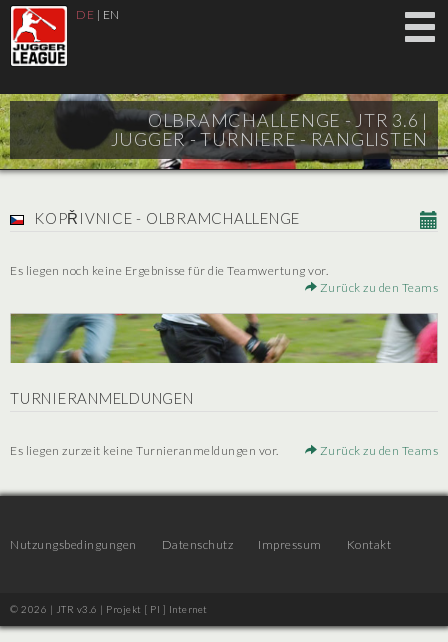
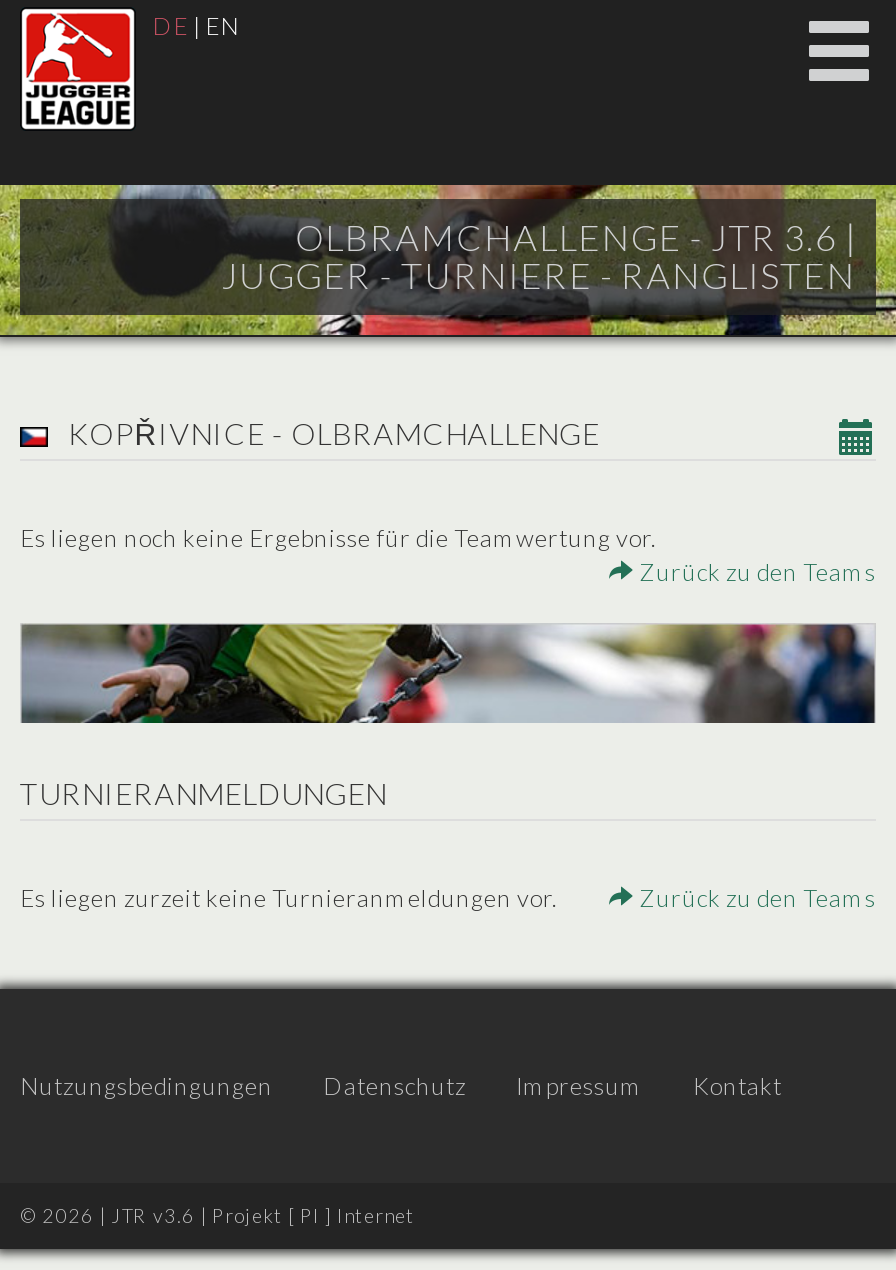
[10,313,438,364] [image] -> [20,623,876,725] [image]

